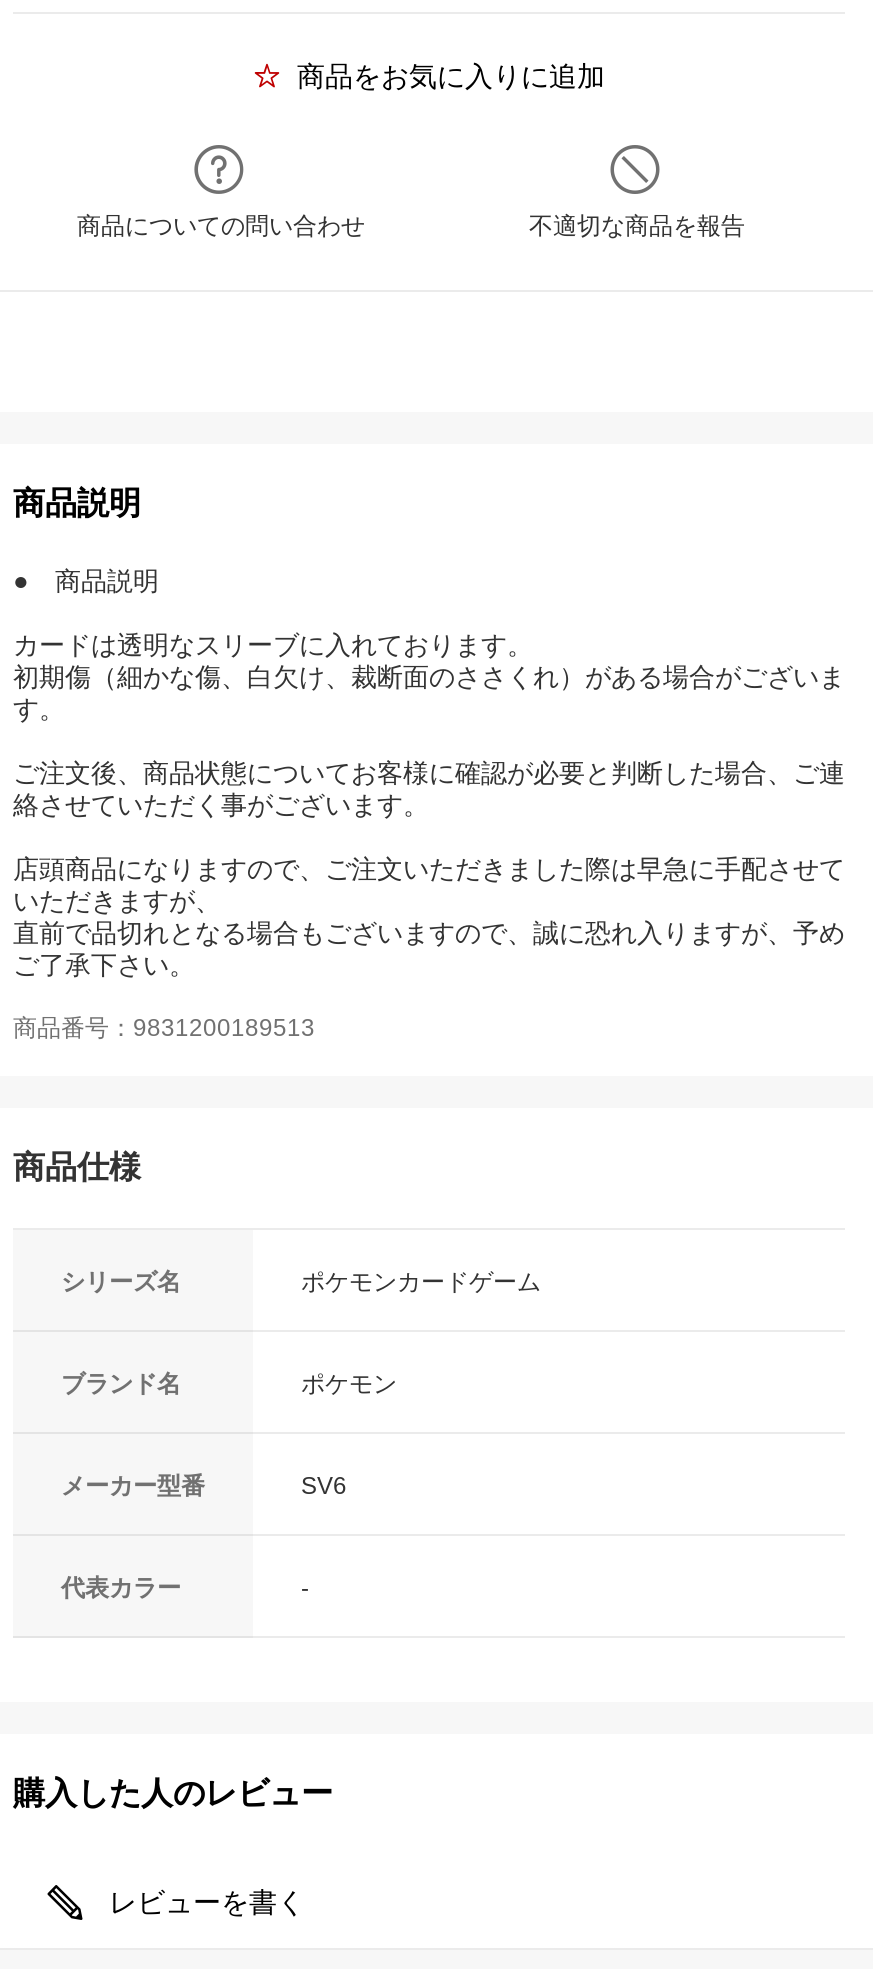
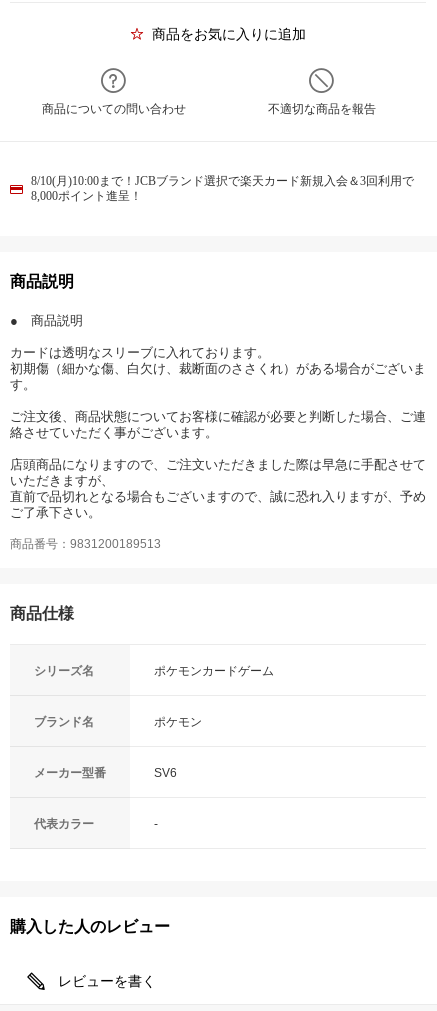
none -> [31,174,414,203] 8/10(月)10:00まで！JCBブランド選択で楽天カード新規入会＆3回利用で | 8,000ポイント進呈！

